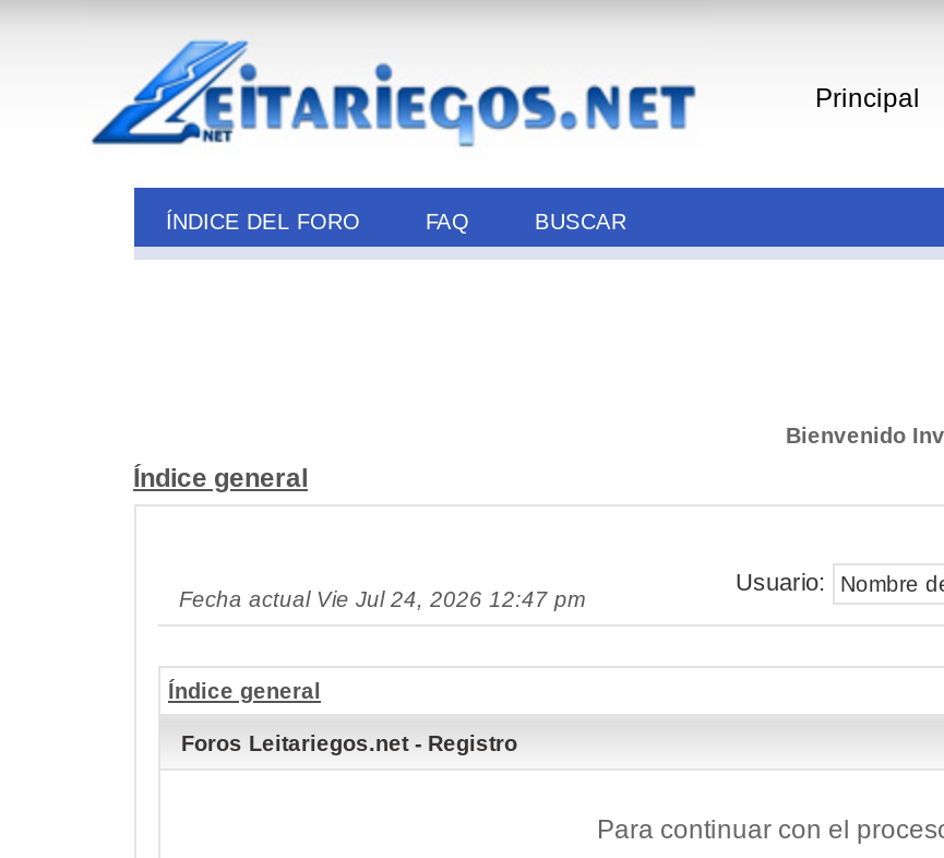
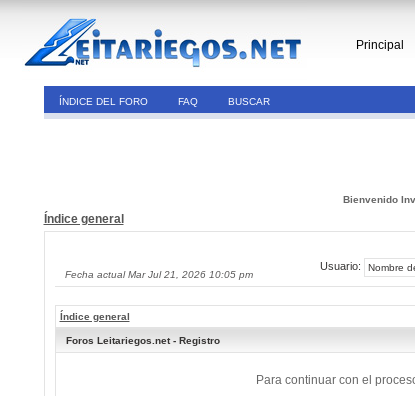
[179,587,585,611] Fecha actual Vie Jul 24, 2026 12:47 pm -> [64,269,252,280] Fecha actual Mar Jul 21, 2026 10:05 pm

